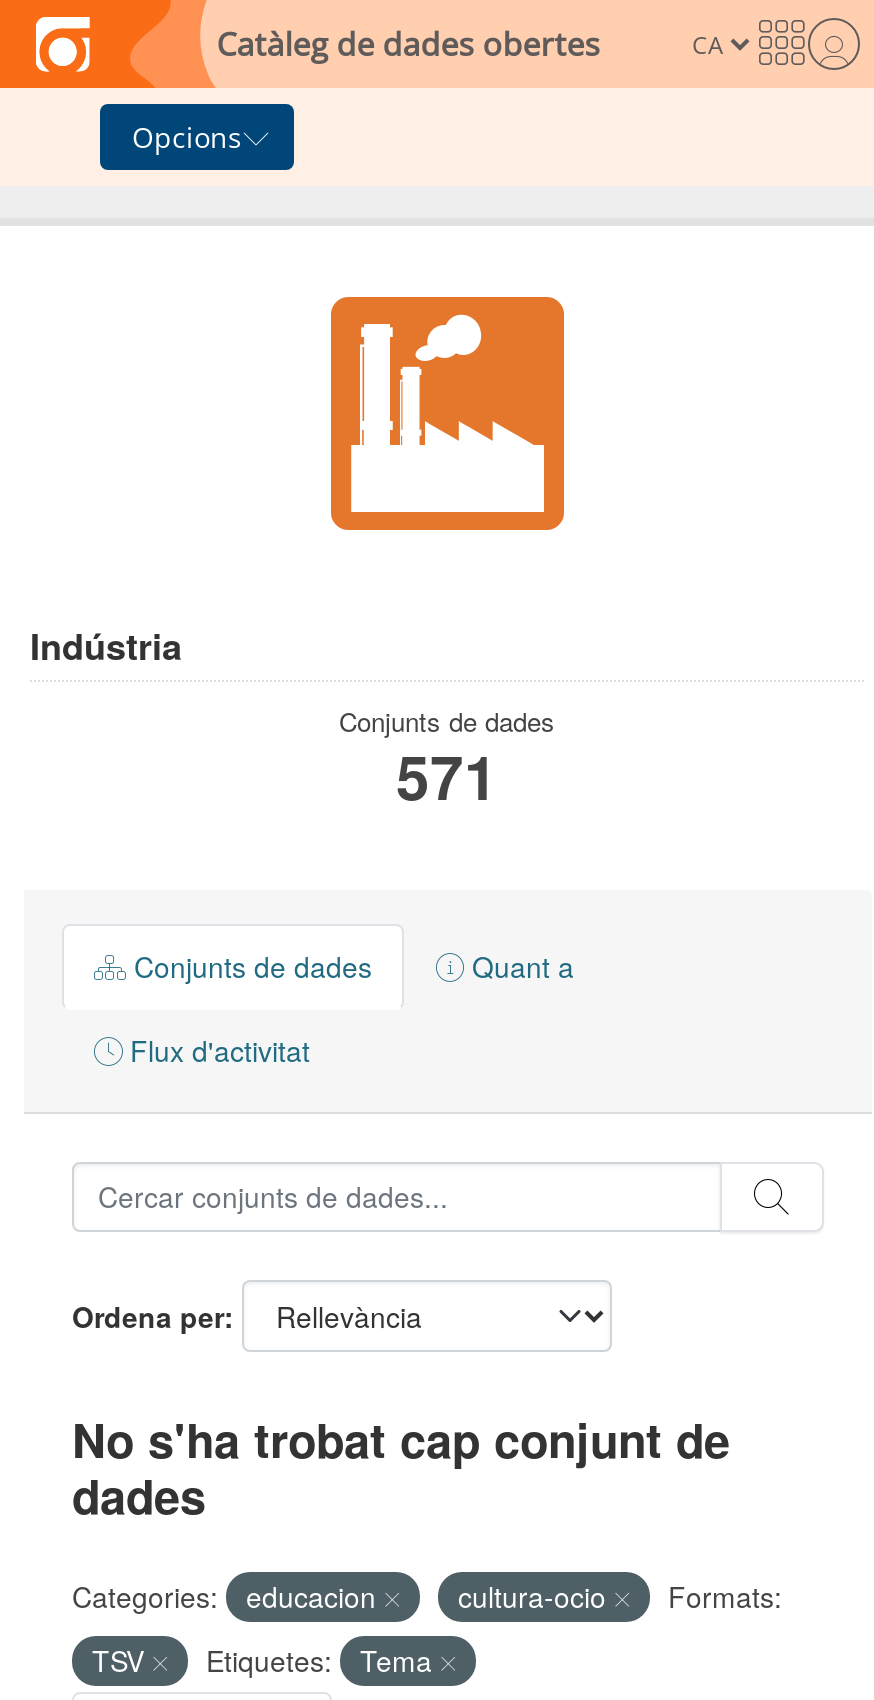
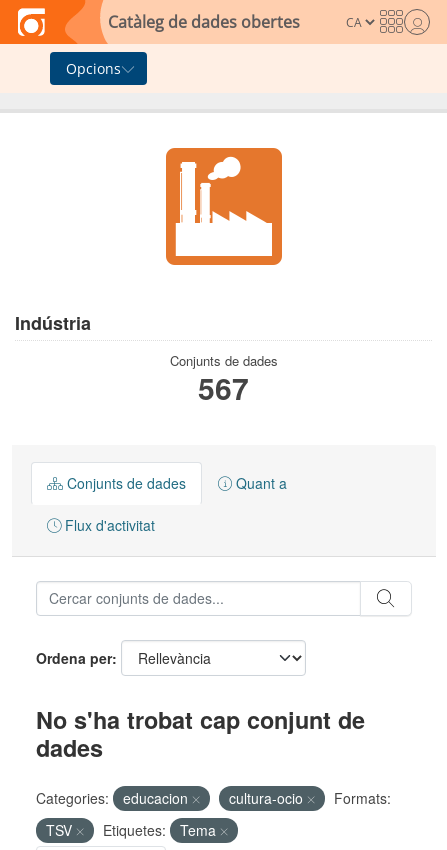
[396,732,498,818] 571 -> [198,366,249,409] 567

